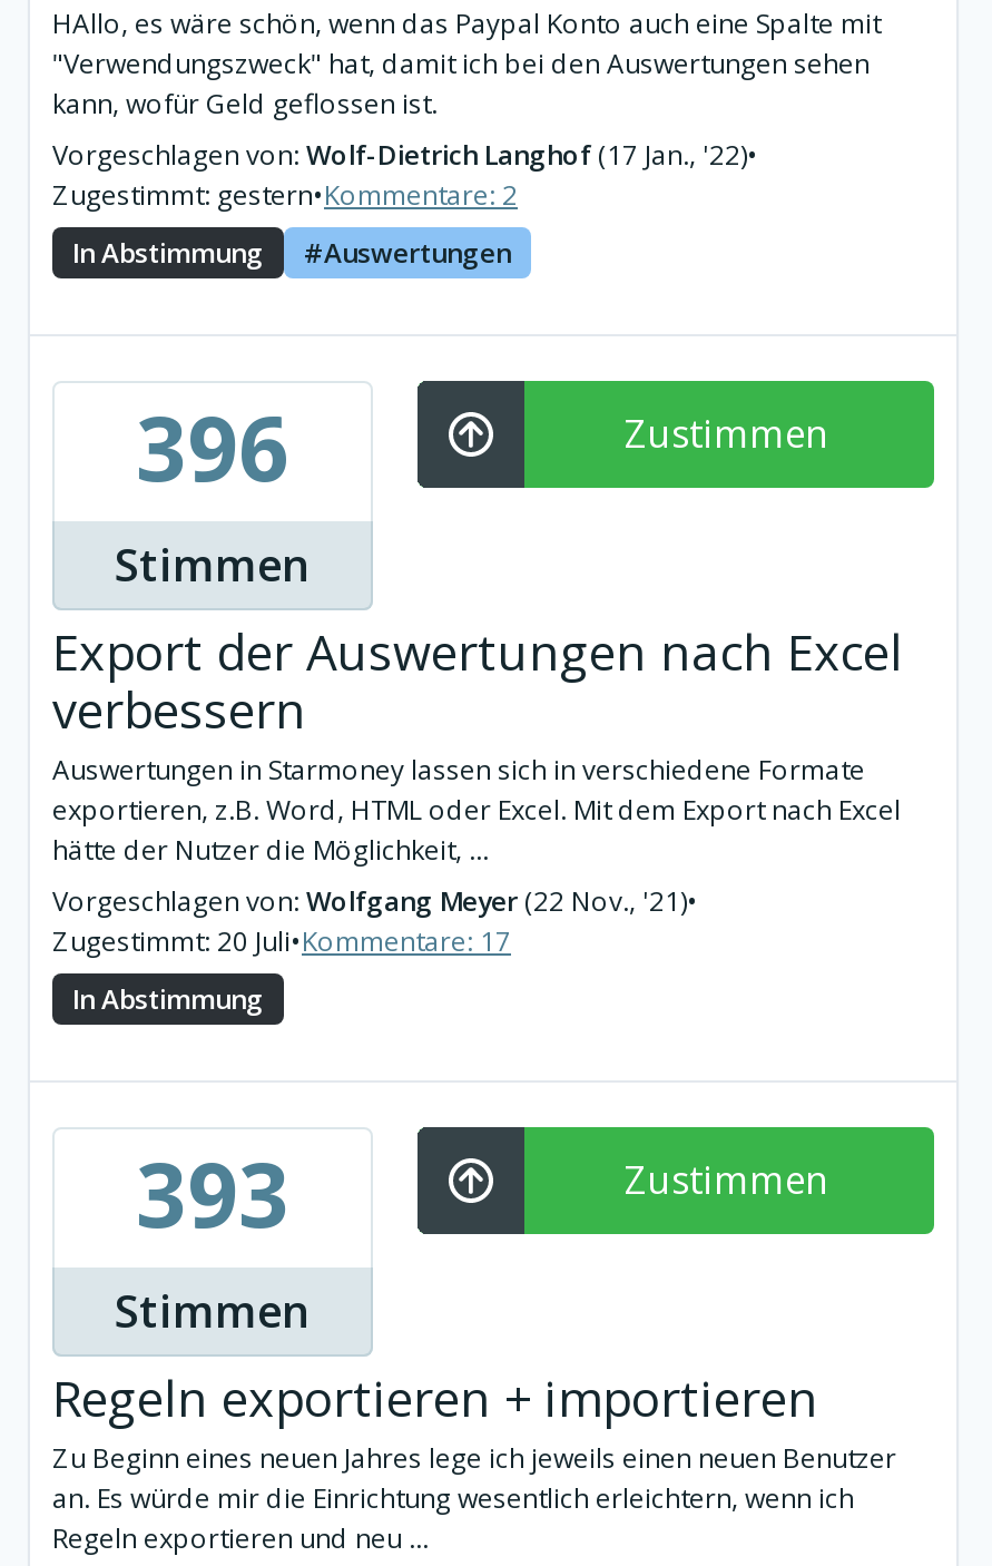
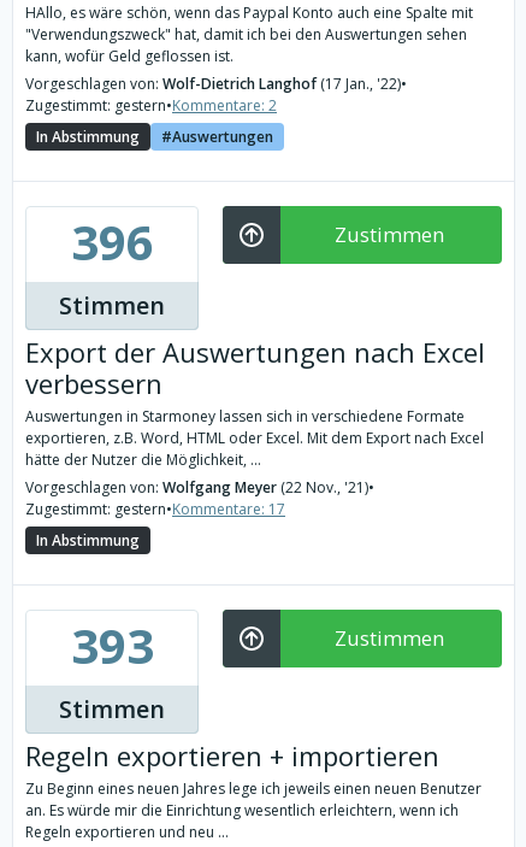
[52,922,511,960] Zugestimmt: 20 Juli•Kommentare: 17 -> [25,499,285,519] Zugestimmt: gestern•Kommentare: 17

